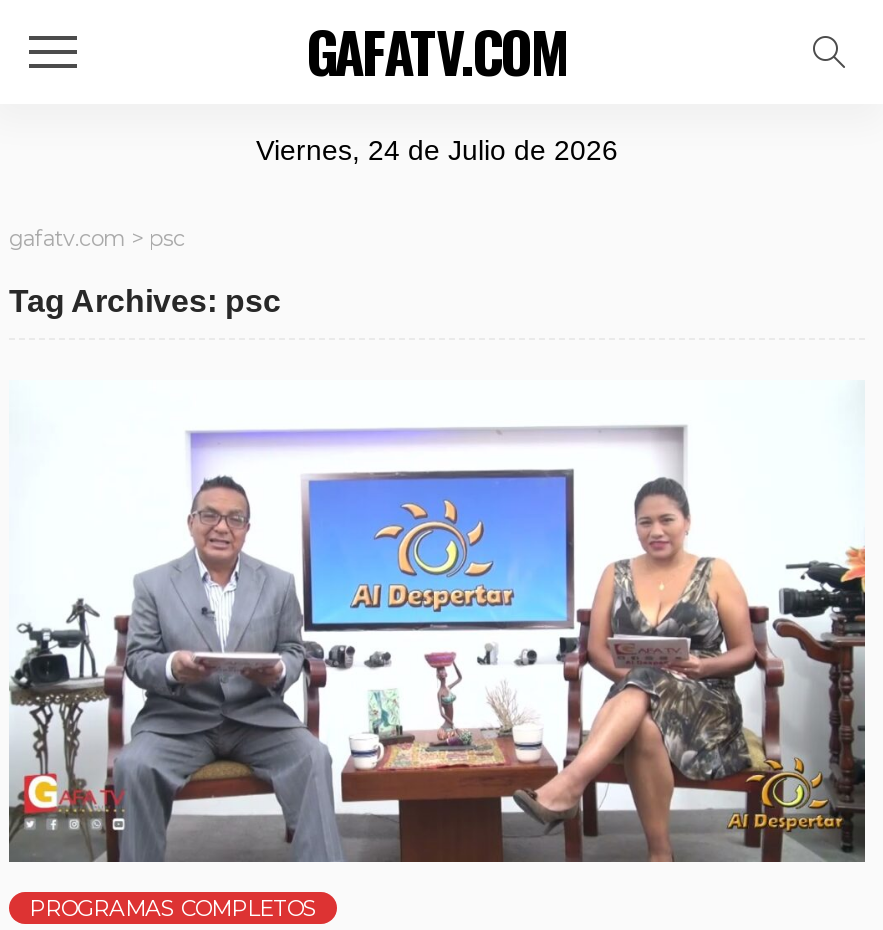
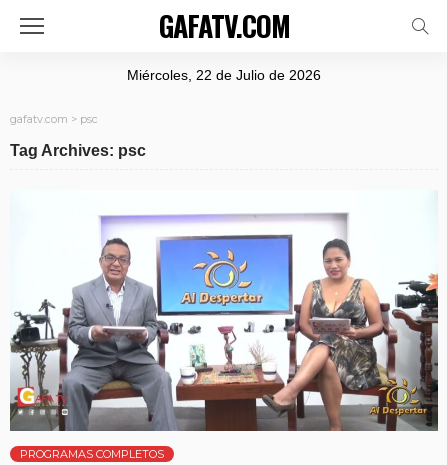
[256,134,618,166] Viernes, 24 de Julio de 2026 -> [127,67,321,83] Miércoles, 22 de Julio de 2026

